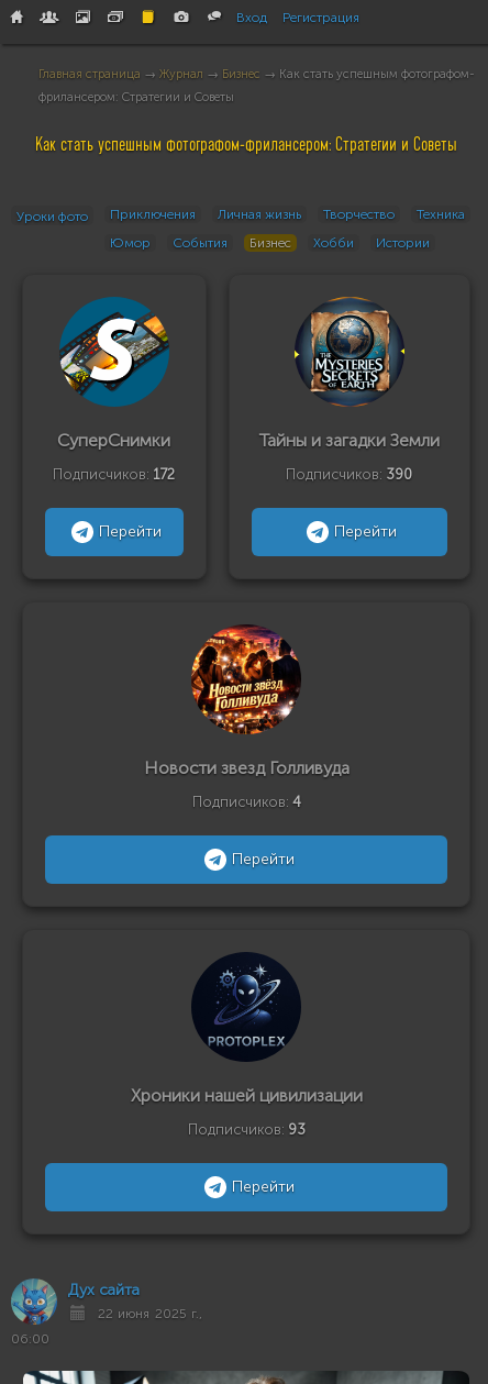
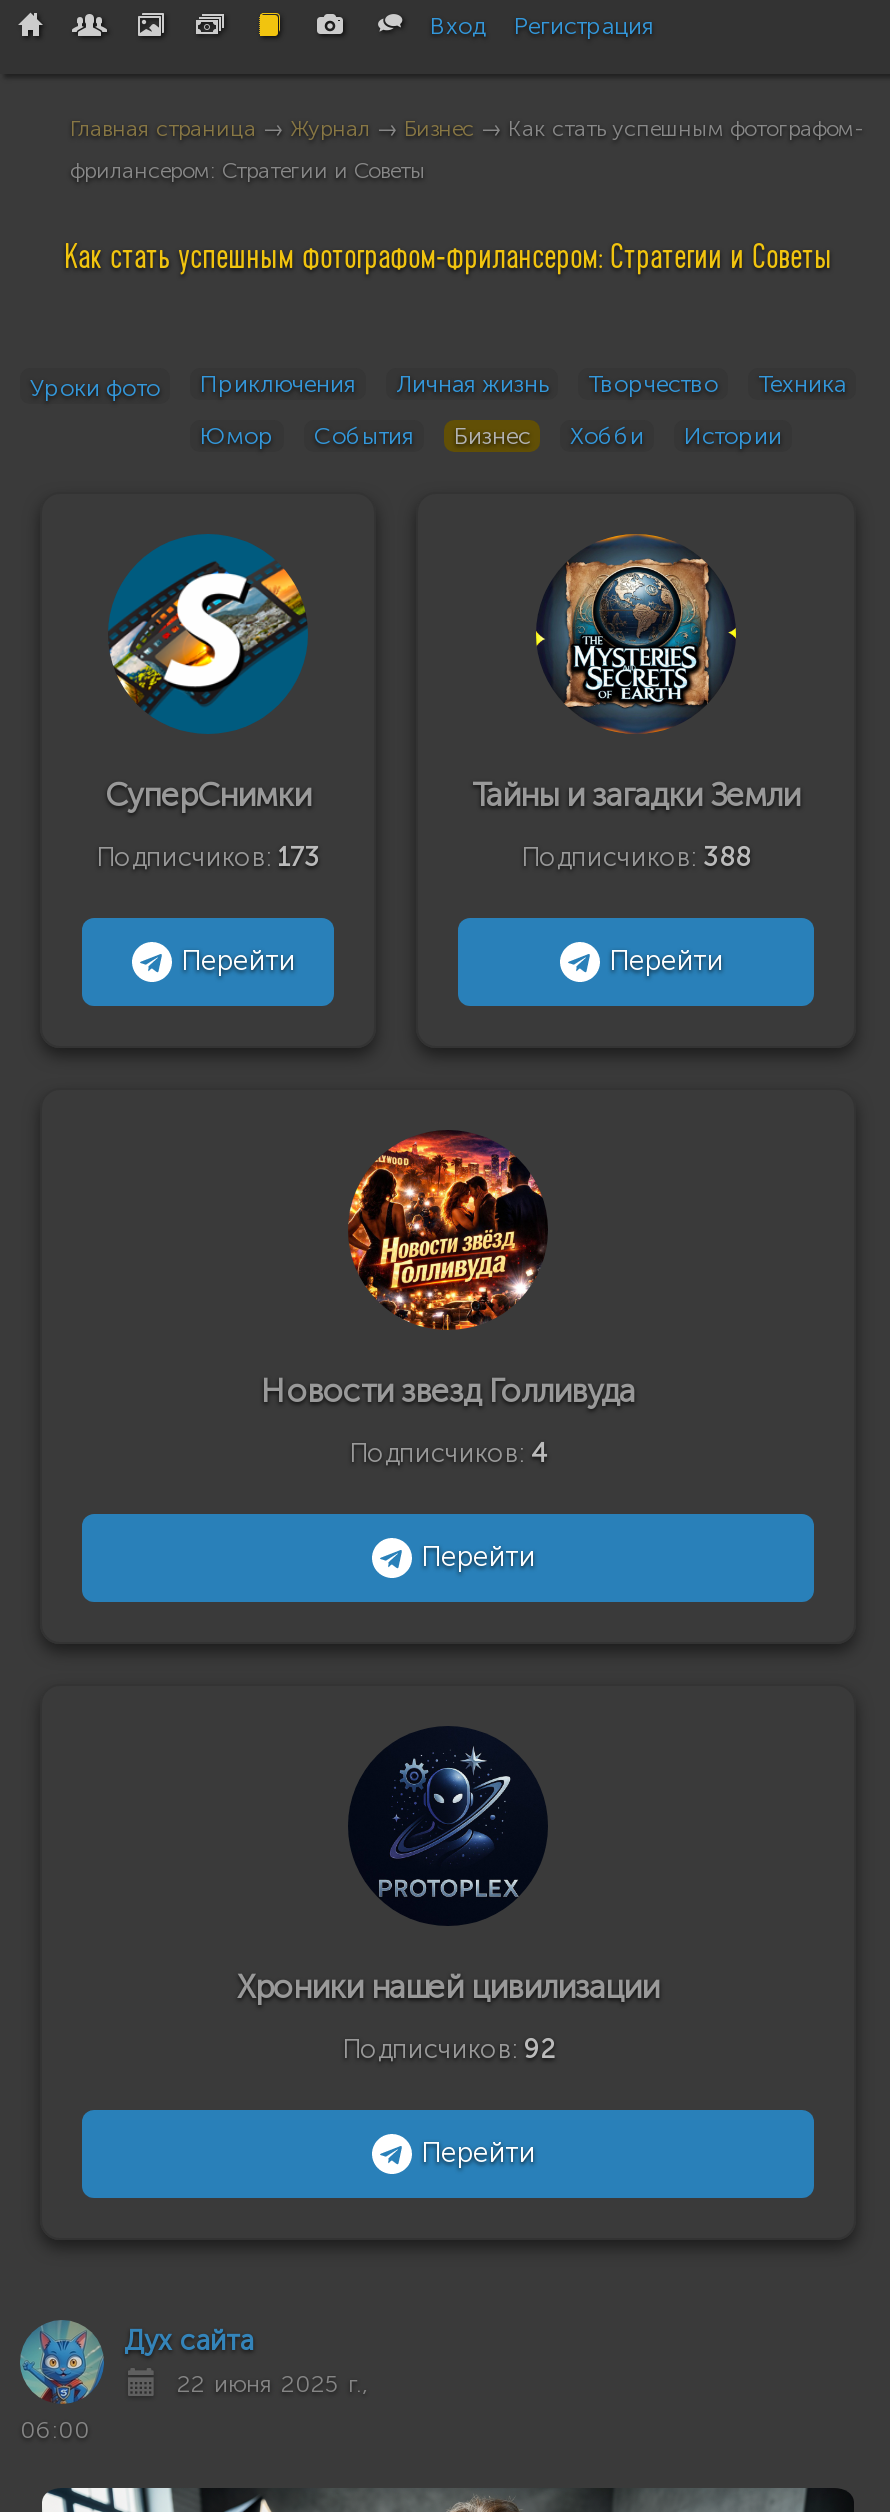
[53,466,175,483] Подписчиков: 172 -> [96,842,320,872] Подписчиков: 173
[286,466,412,483] Подписчиков: 390 -> [521,842,751,872] Подписчиков: 388
[187,1121,305,1138] Подписчиков: 93 -> [342,2034,554,2064] Подписчиков: 92

